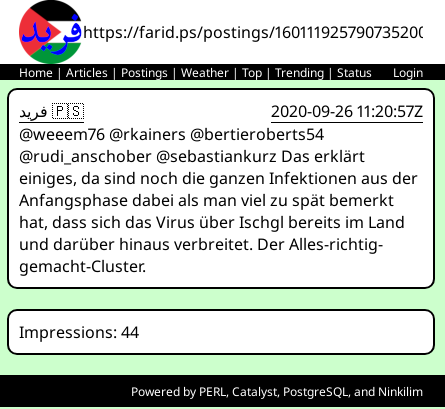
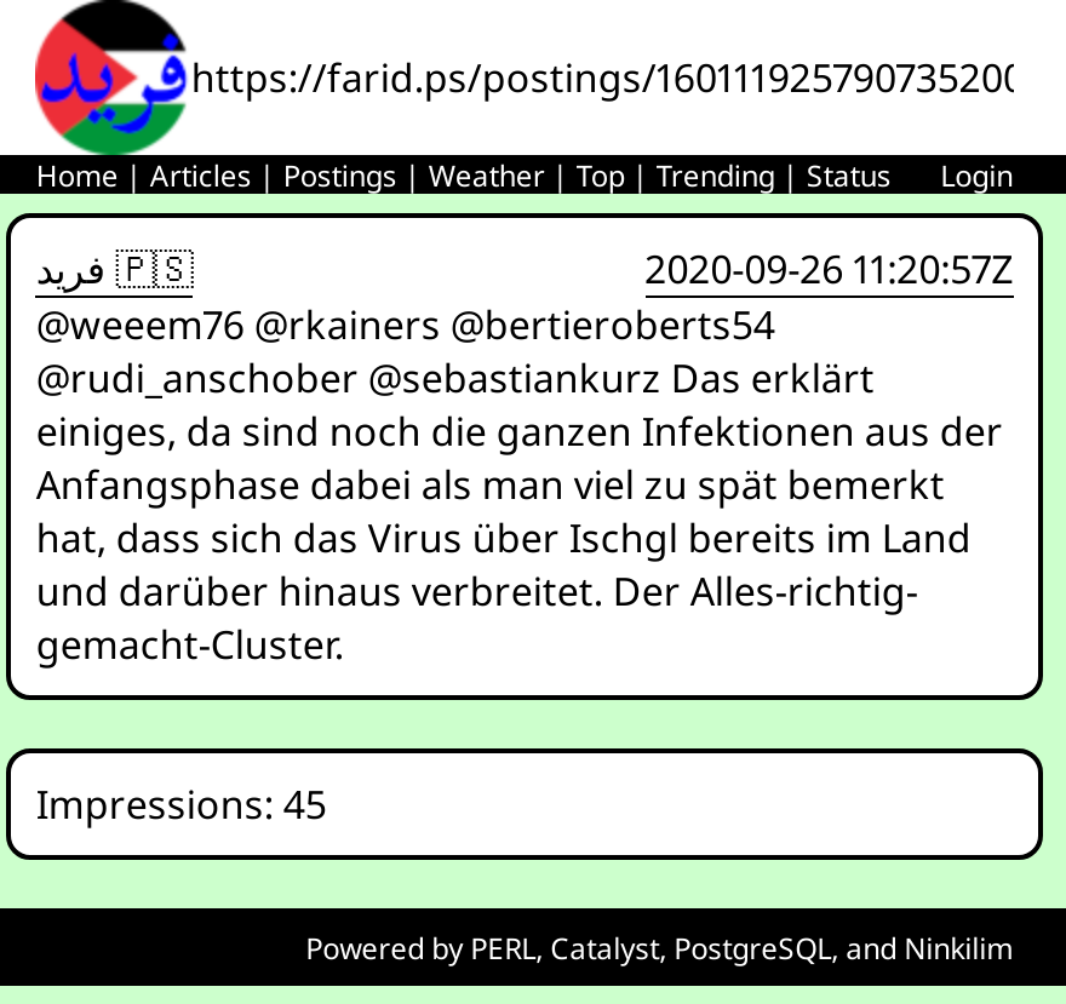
[19,321,139,343] Impressions: 44 -> [36,778,327,831] Impressions: 45

